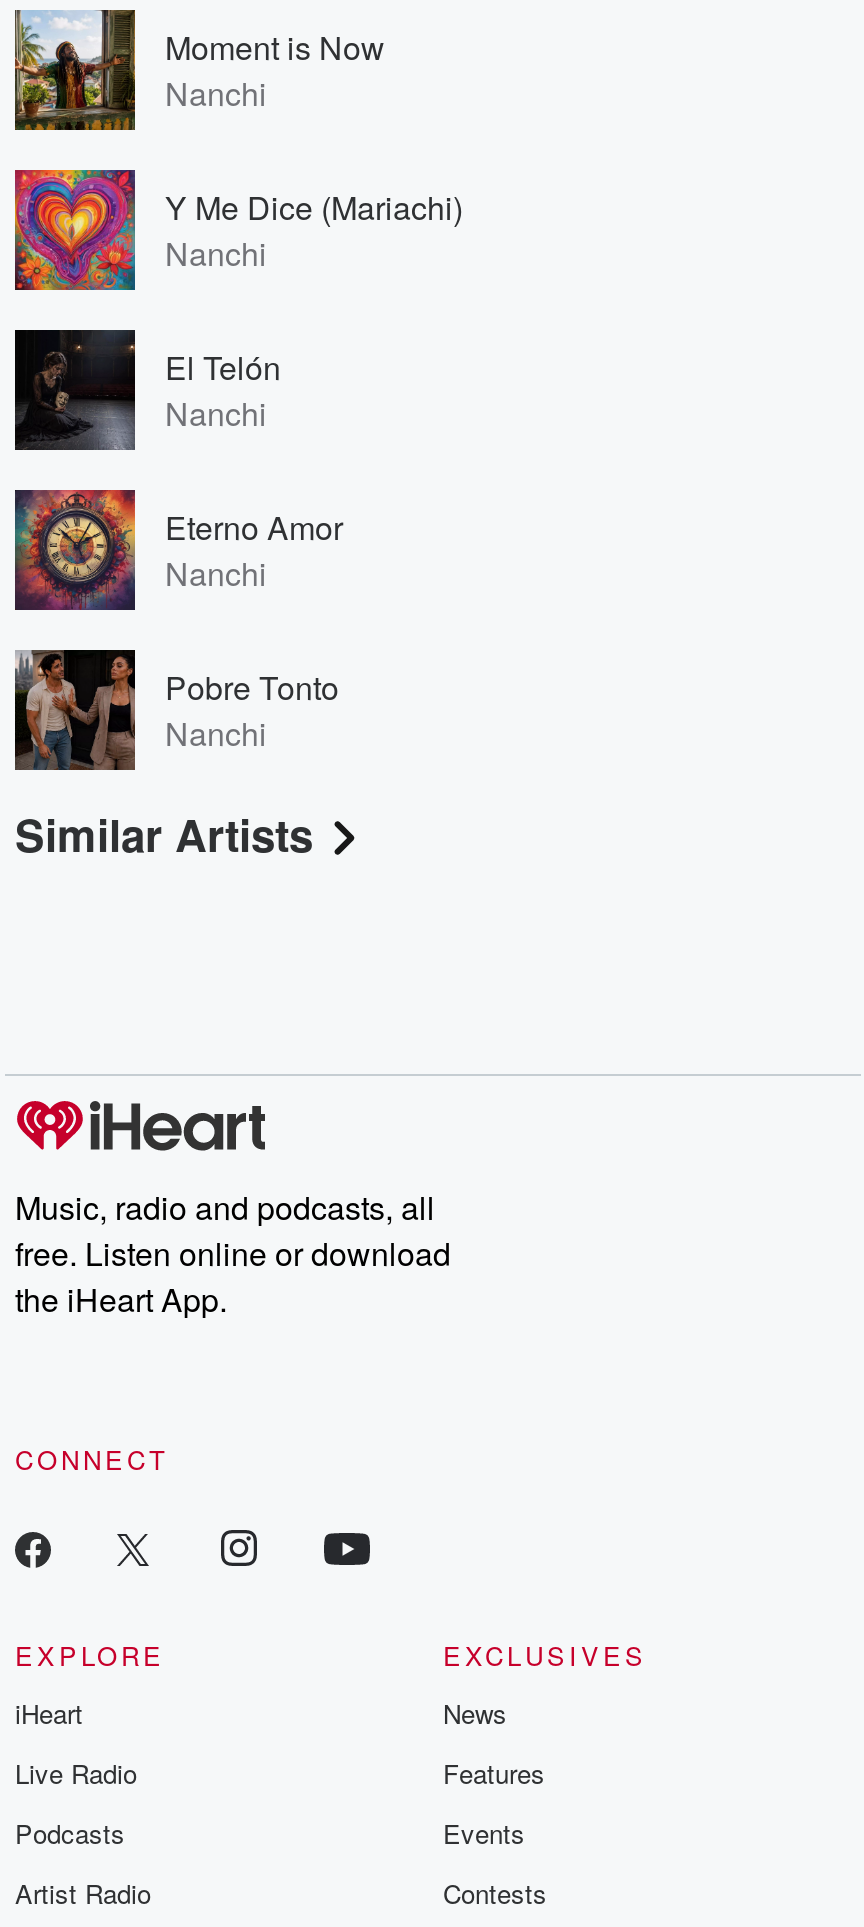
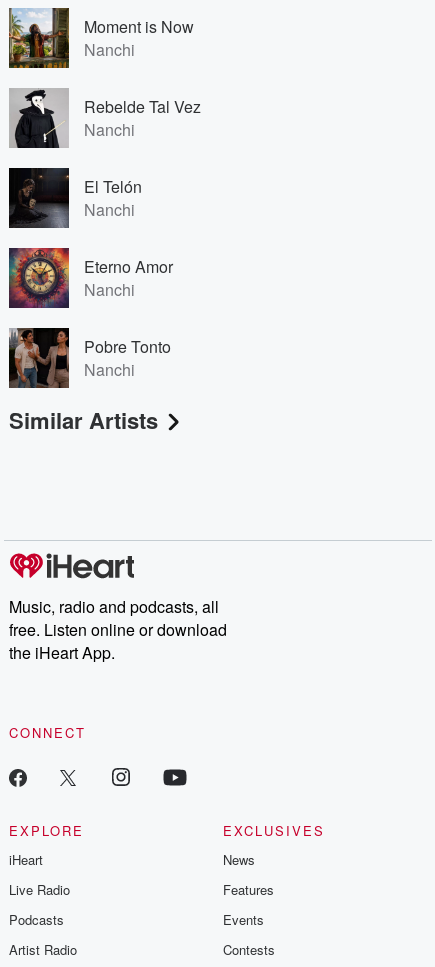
[13,168,463,292] [image] | Y Me Dice (Mariachi) -> [9,88,201,149] [image] | Rebelde Tal Vez

